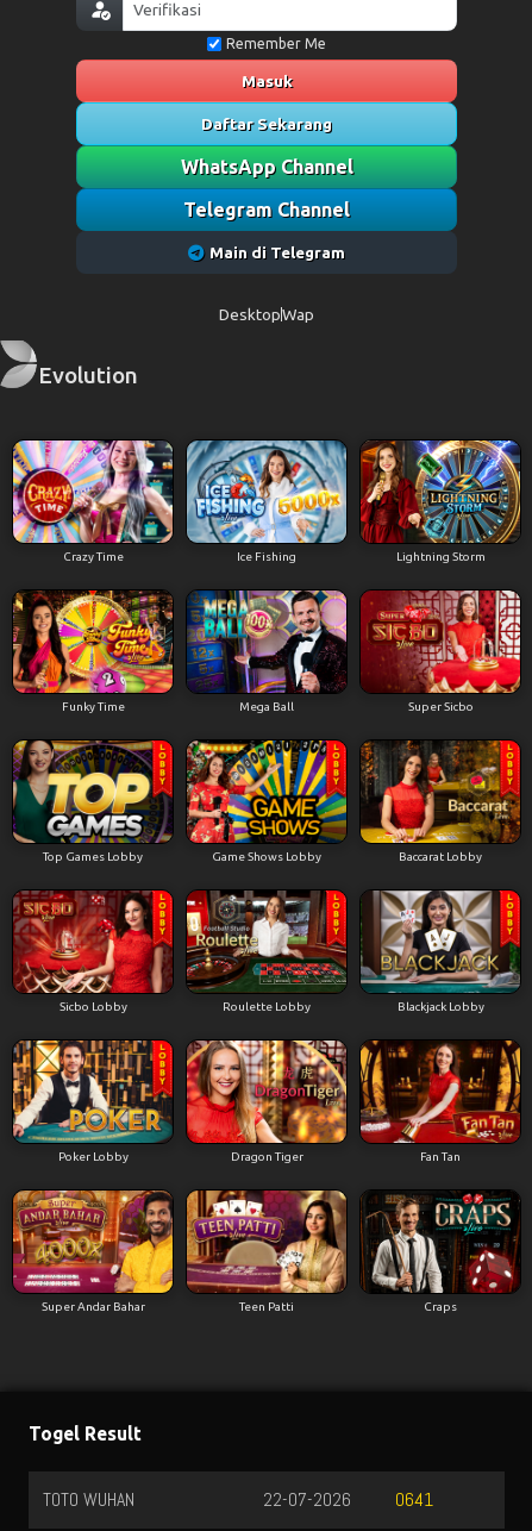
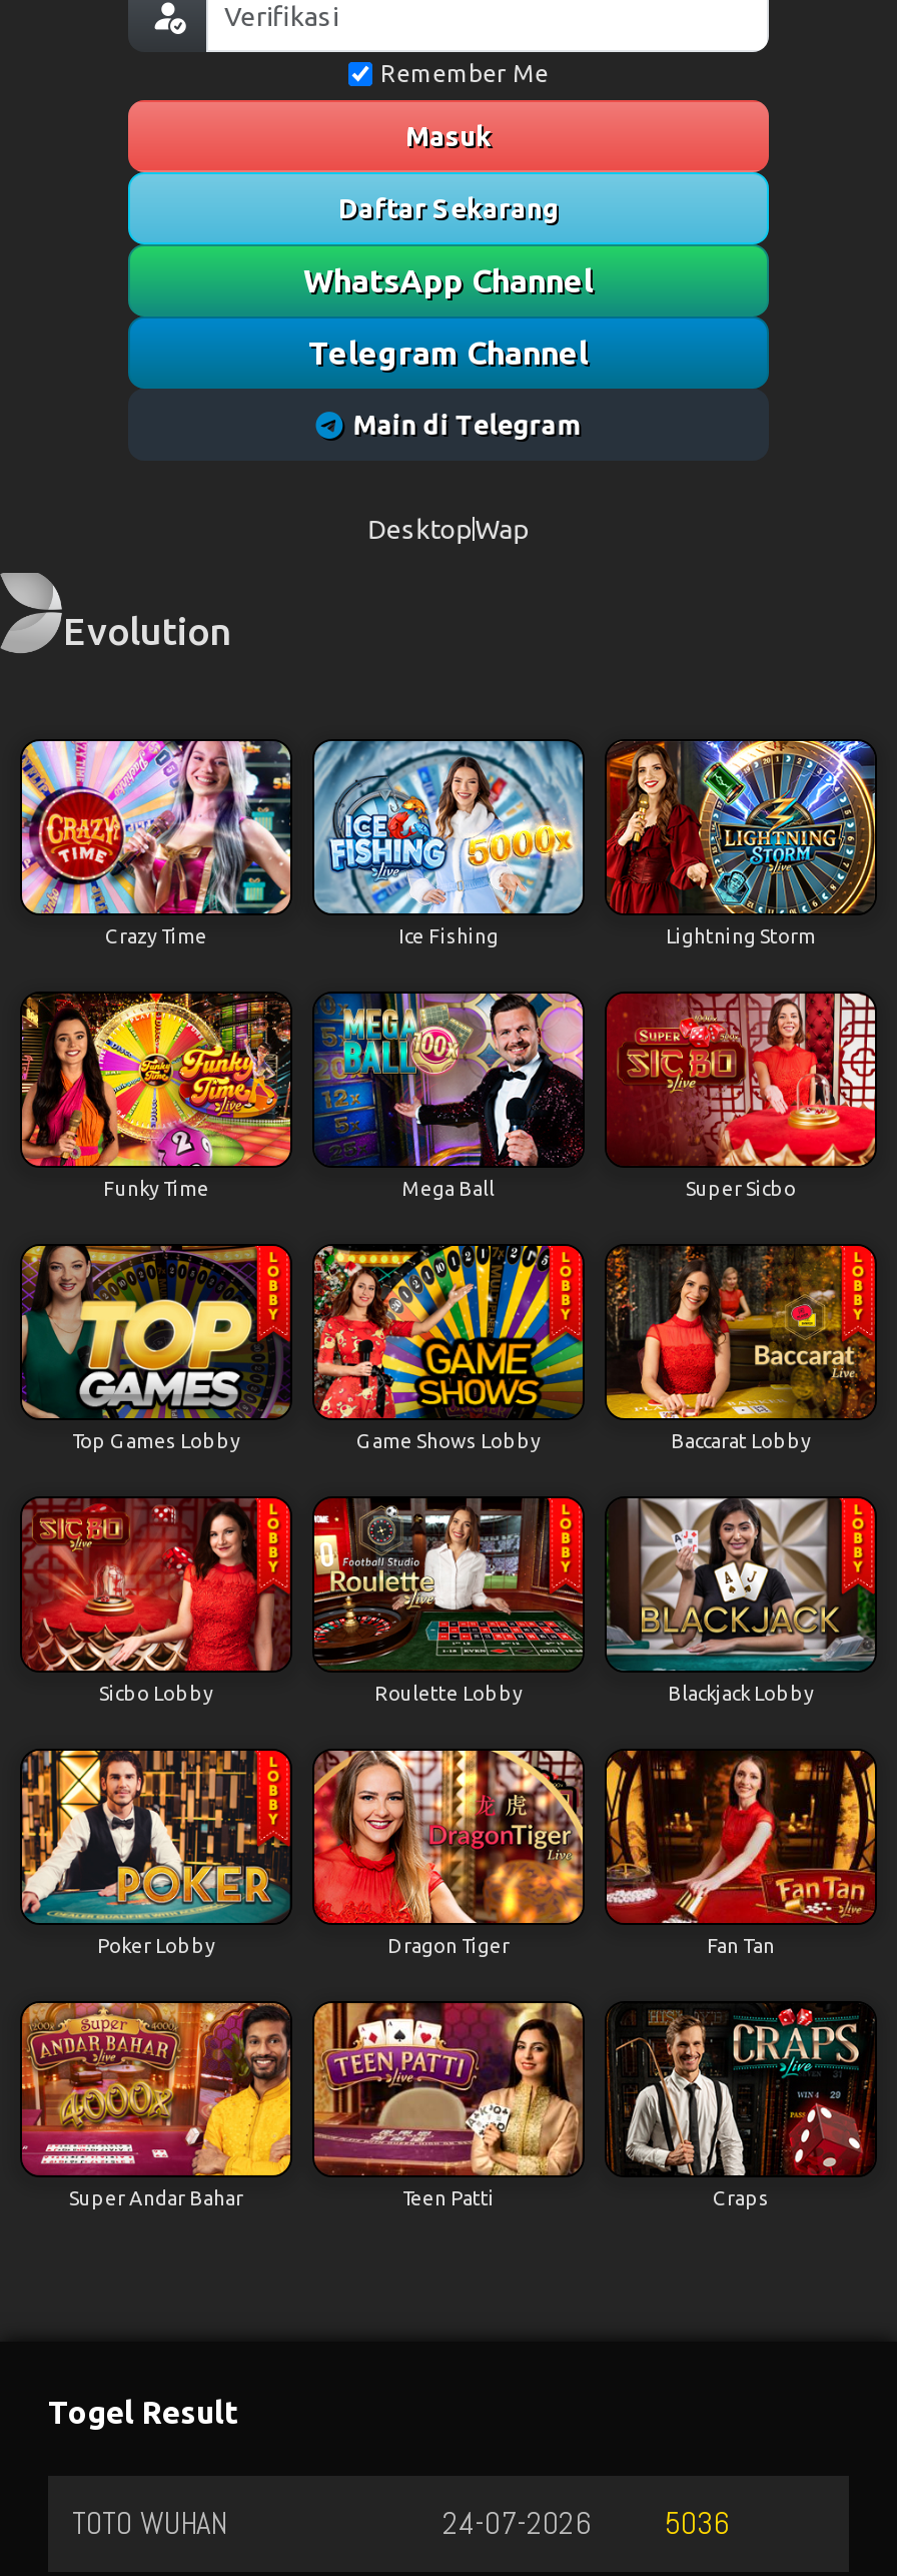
[263,1488,351,1511] 22-07-2026 -> [442,2503,591,2543] 24-07-2026
[395,1488,433,1512] 0641 -> [665,2504,729,2544] 5036

